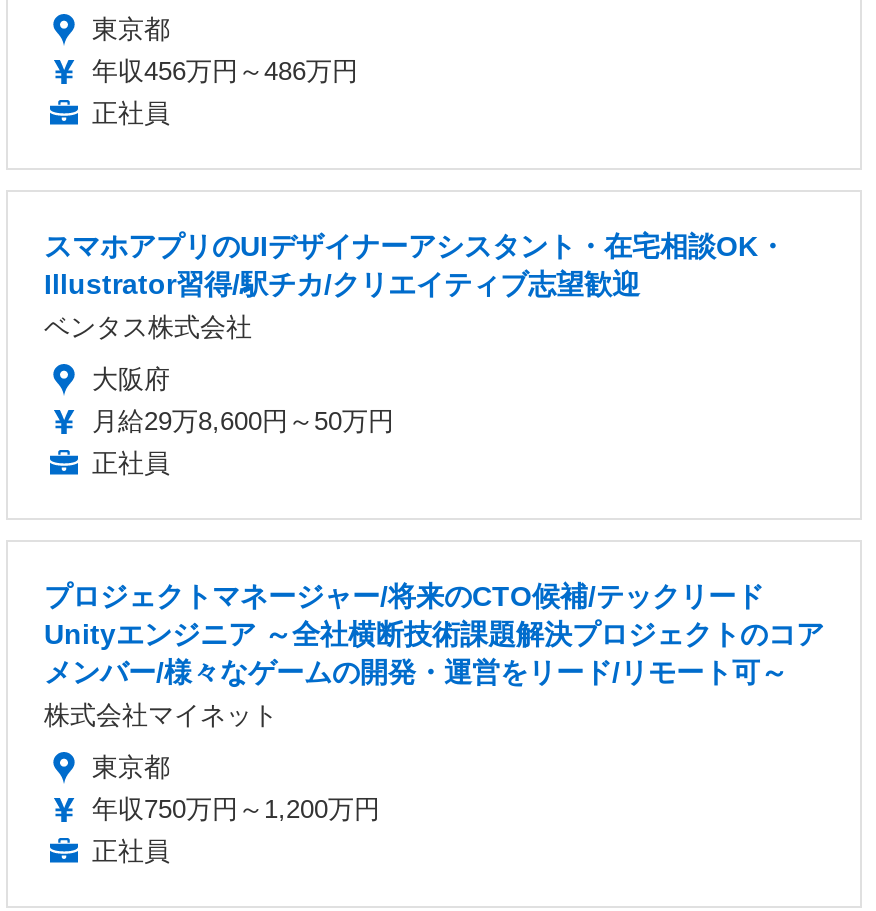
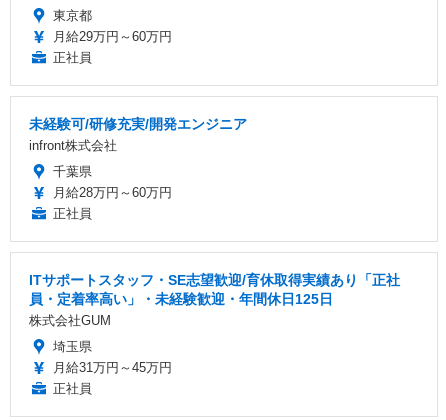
[92,56,358,86] 年収456万円～486万円 -> [53,29,172,44] 月給29万円～60万円
[44,230,786,342] スマホアプリのUIデザイナーアシスタント・在宅相談OK・ | Illustrator習得/駅チカ/クリエイティブ志望歓迎 | ベンタス株式会社 -> [29,116,247,153] 未経験可/研修充実/開発エンジニア | infront株式会社
[92,364,394,436] 大阪府 | 月給29万8,600円～50万円 -> [53,164,172,200] 千葉県 | 月給28万円～60万円
[44,580,824,730] プロジェクトマネージャー/将来のCTO候補/テックリード | Unityエンジニア ～全社横断技術課題解決プロジェクトのコア | メンバー/様々なゲームの開発・運営をリード/リモート可～ | 株式会社マイネット -> [29,272,400,328] ITサポートスタッフ・SE志望歓迎/育休取得実績あり「正社 | 員・定着率高い」・未経験歓迎・年間休日125日 | 株式会社GUM
[92,752,380,824] 東京都 | 年収750万円～1,200万円 -> [53,339,172,375] 埼玉県 | 月給31万円～45万円

